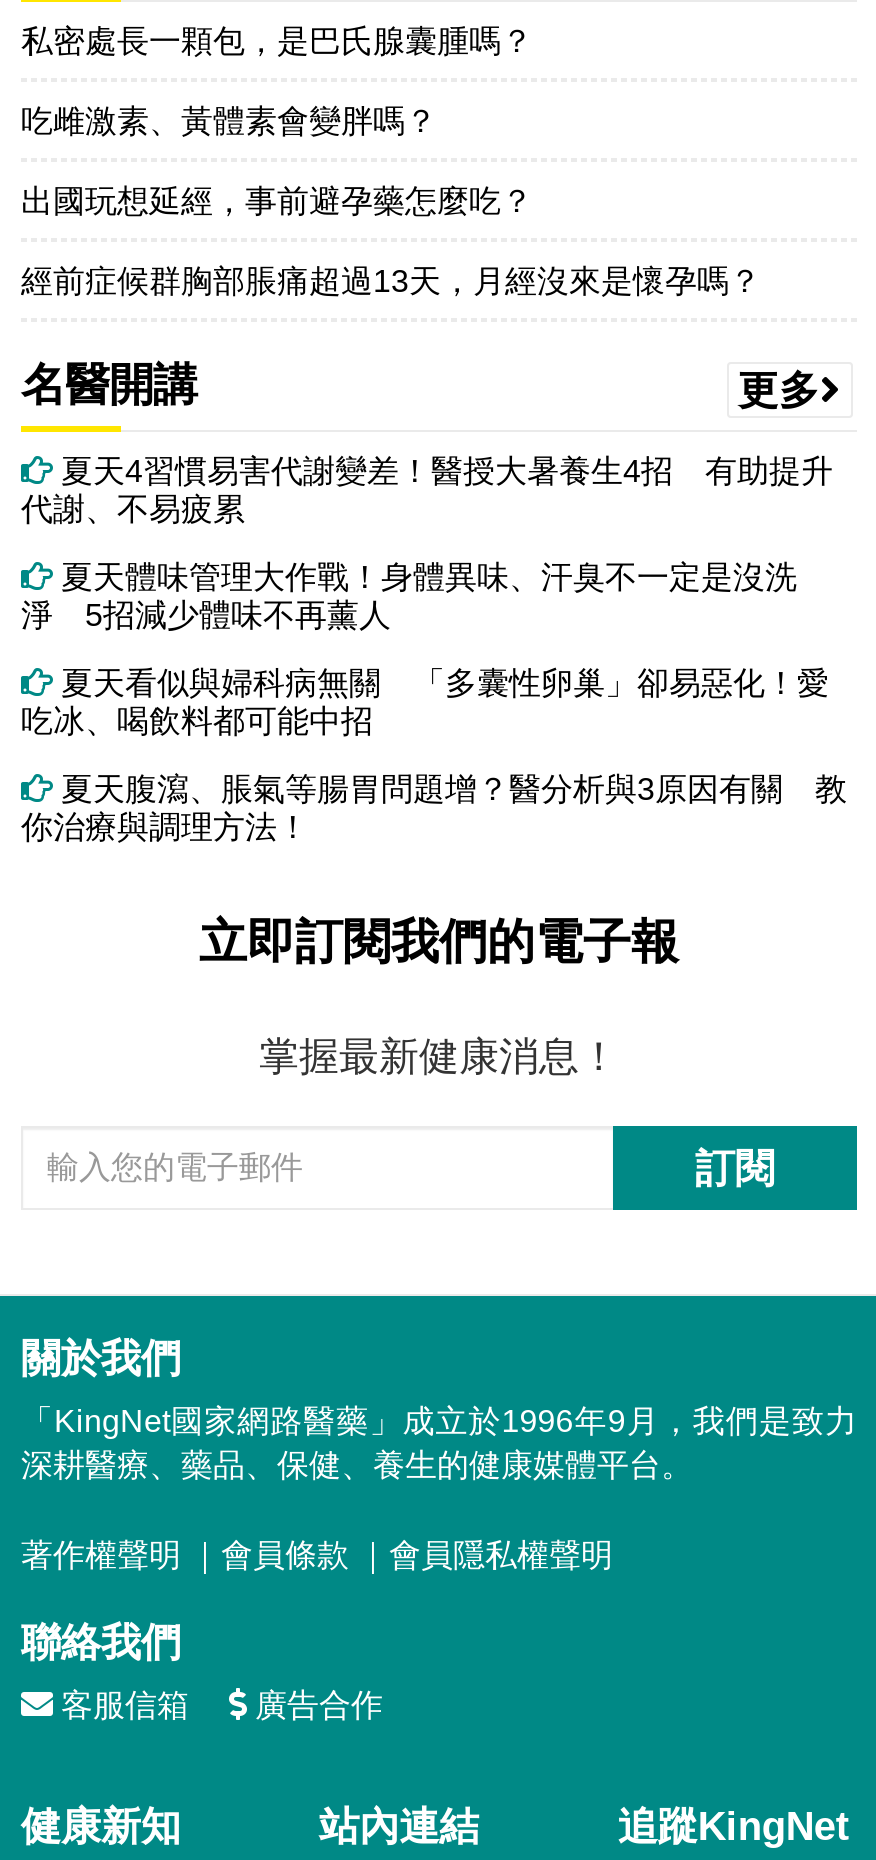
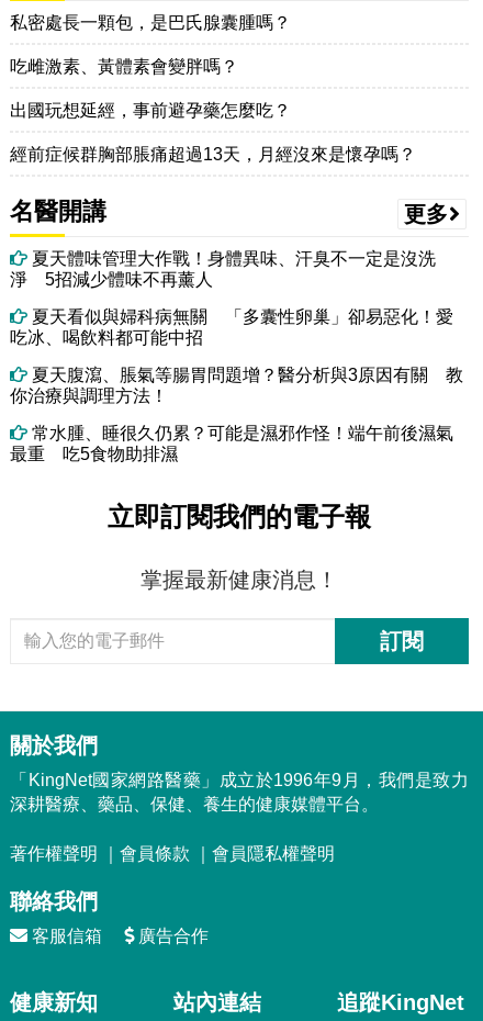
[21,453,833,525] 夏天4習慣易害代謝變差！醫授大暑養生4招 有助提升 | 代謝、不易疲累 -> none
moved [21,559,847,843] -> [10,249,463,405]: 夏天體味管理大作戰！身體異味、汗臭不一定是沒洗 | 淨 5招減少體味不再薰人 | 夏天看似與婦科病無關 「多囊性卵巢」卻易惡化！愛 | 吃冰、喝飲料都可能中招 | 夏天腹瀉、脹氣等腸胃問題增？醫分析與3原因有關 教 | 你治療與調理方法！
none -> [10,423,453,463] 常水腫、睡很久仍累？可能是濕邪作怪！端午前後濕氣 | 最重 吃5食物助排濕

